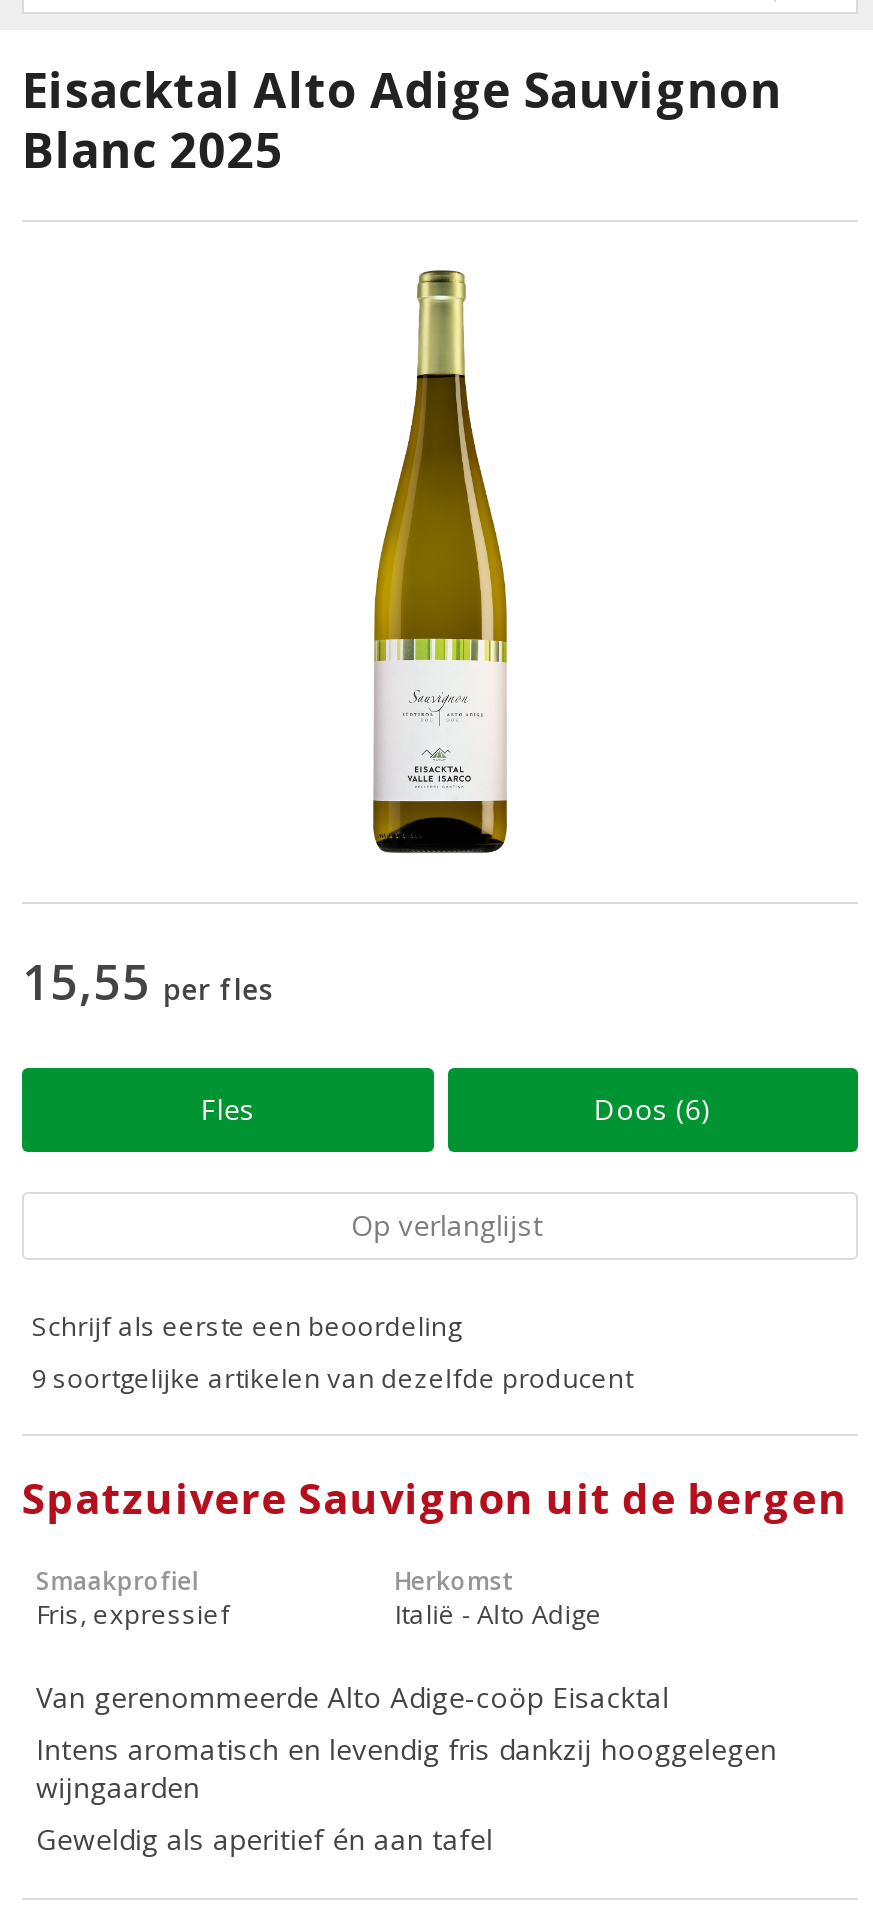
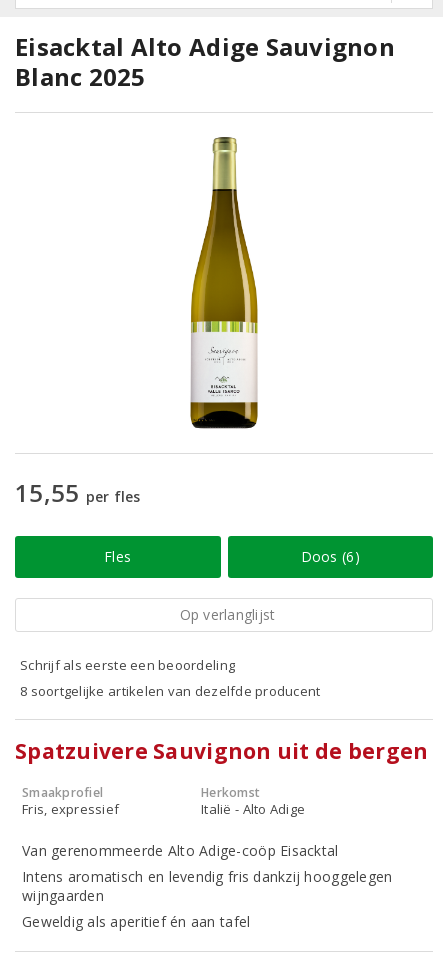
[32,1360,633,1396] 9 soortgelijke artikelen van dezelfde producent -> [20,682,320,700] 8 soortgelijke artikelen van dezelfde producent

